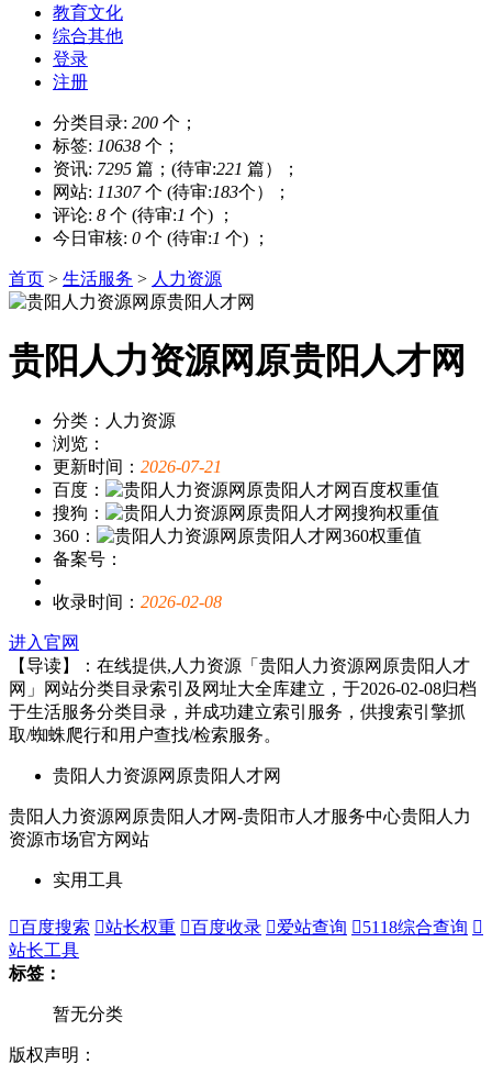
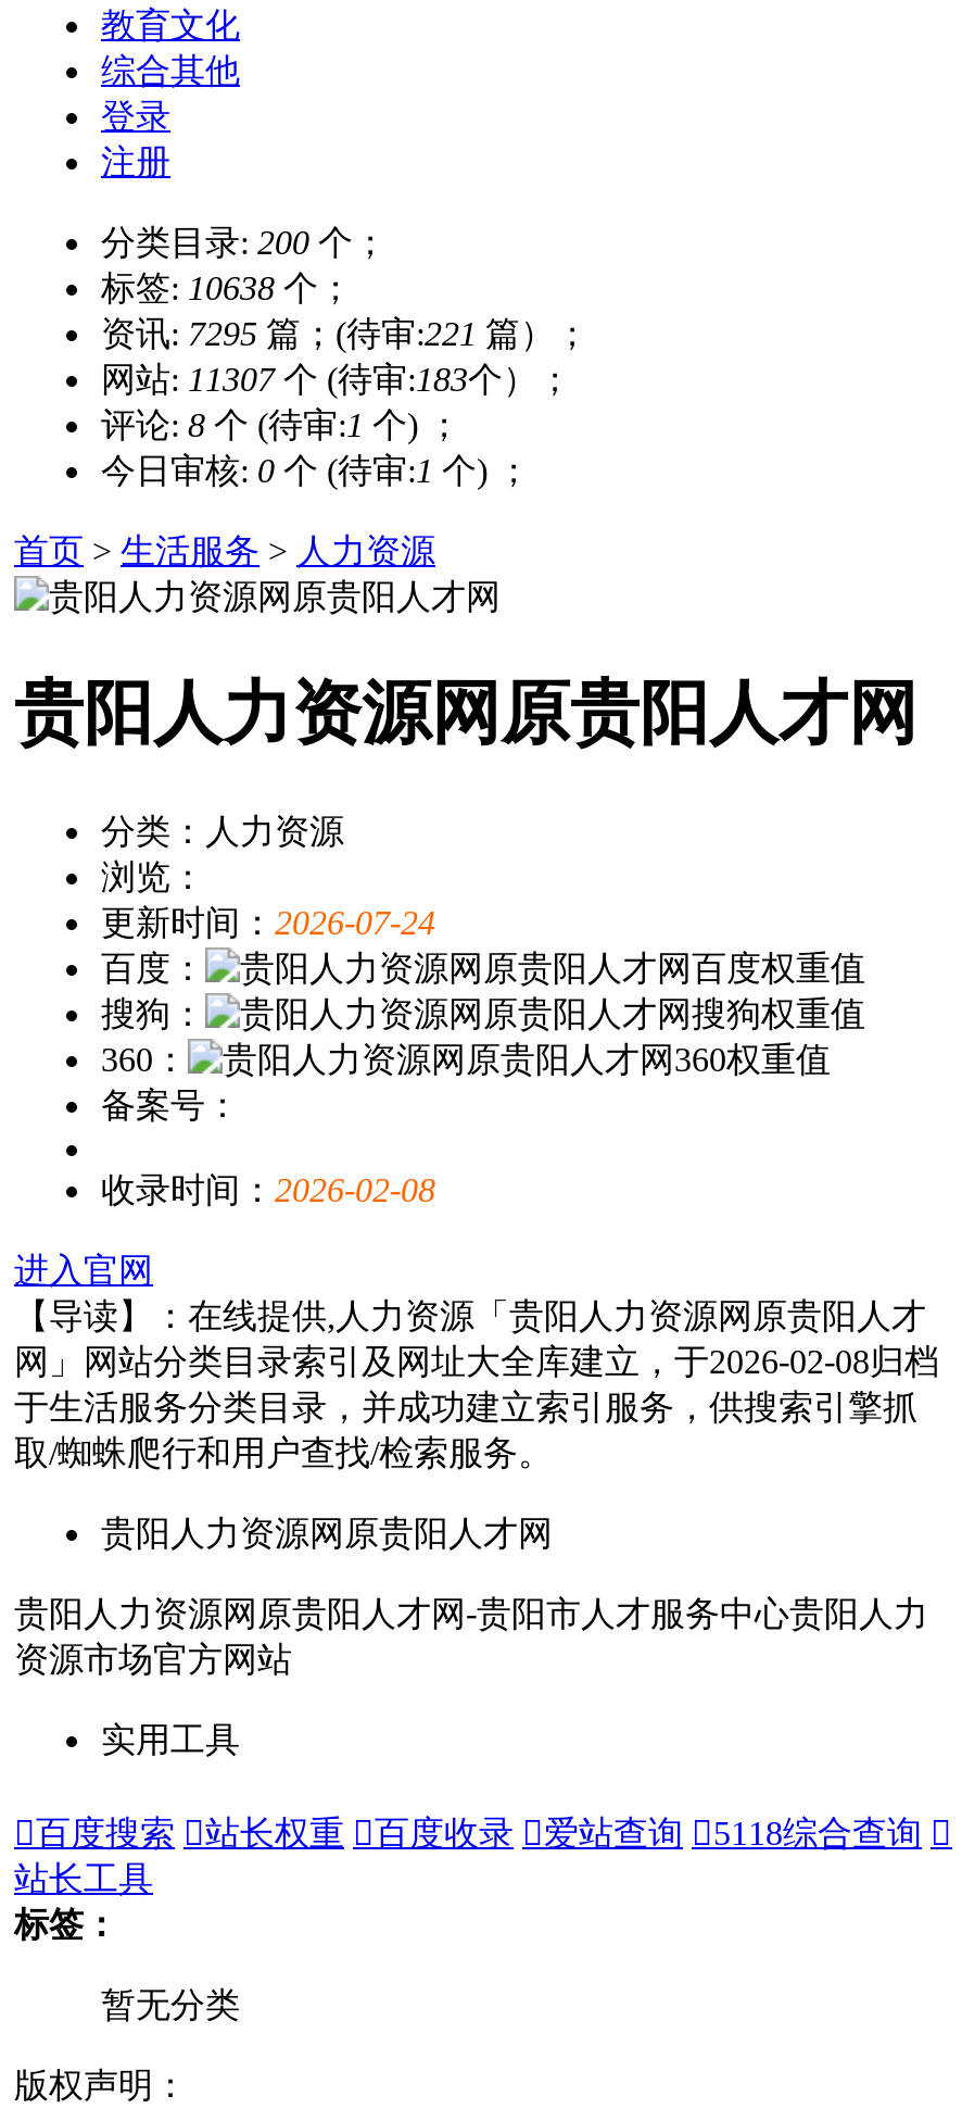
[53,457,222,476] 更新时间：2026-07-21 -> [101,904,435,941] 更新时间：2026-07-24

